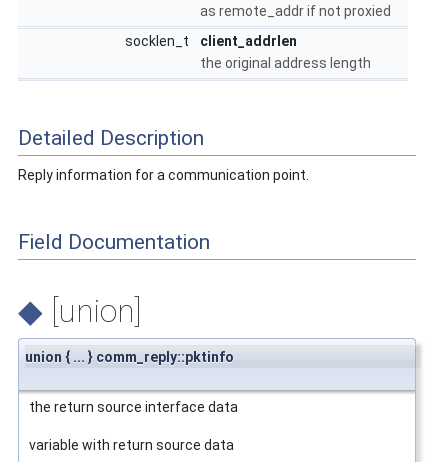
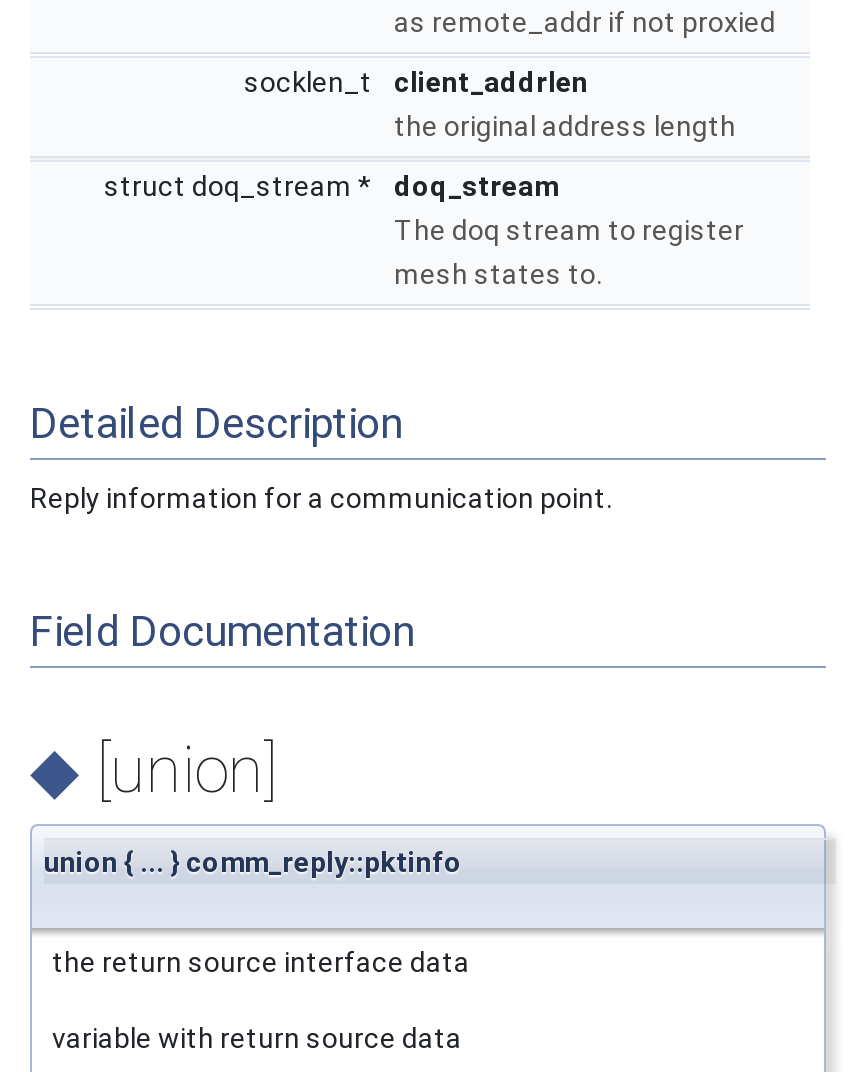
none -> [104,170,744,290] struct doq_stream * doq_stream | The doq stream to register | mesh states to.

